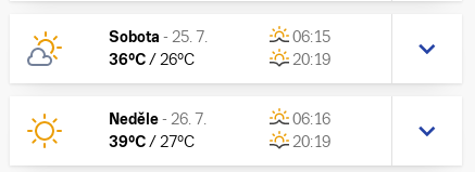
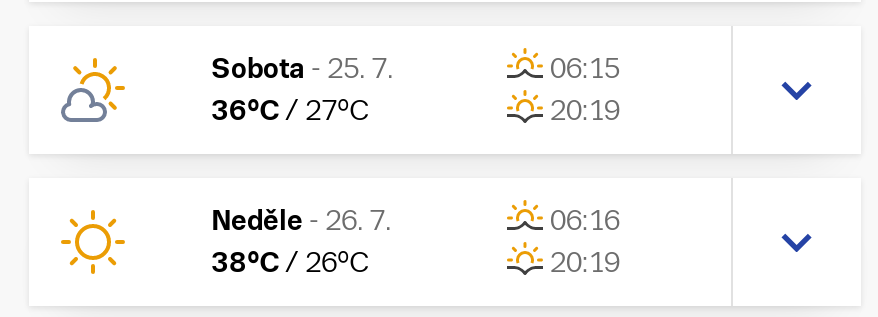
[109,51,195,68] 36°C / 26°C -> [211,94,369,126] 36°C / 27°C
[109,133,195,150] 39°C / 27°C -> [211,246,369,278] 38°C / 26°C

